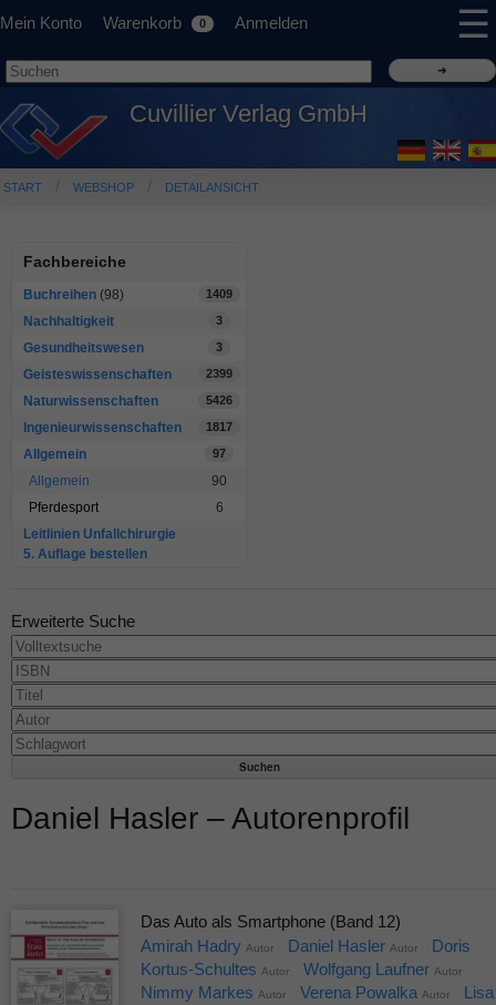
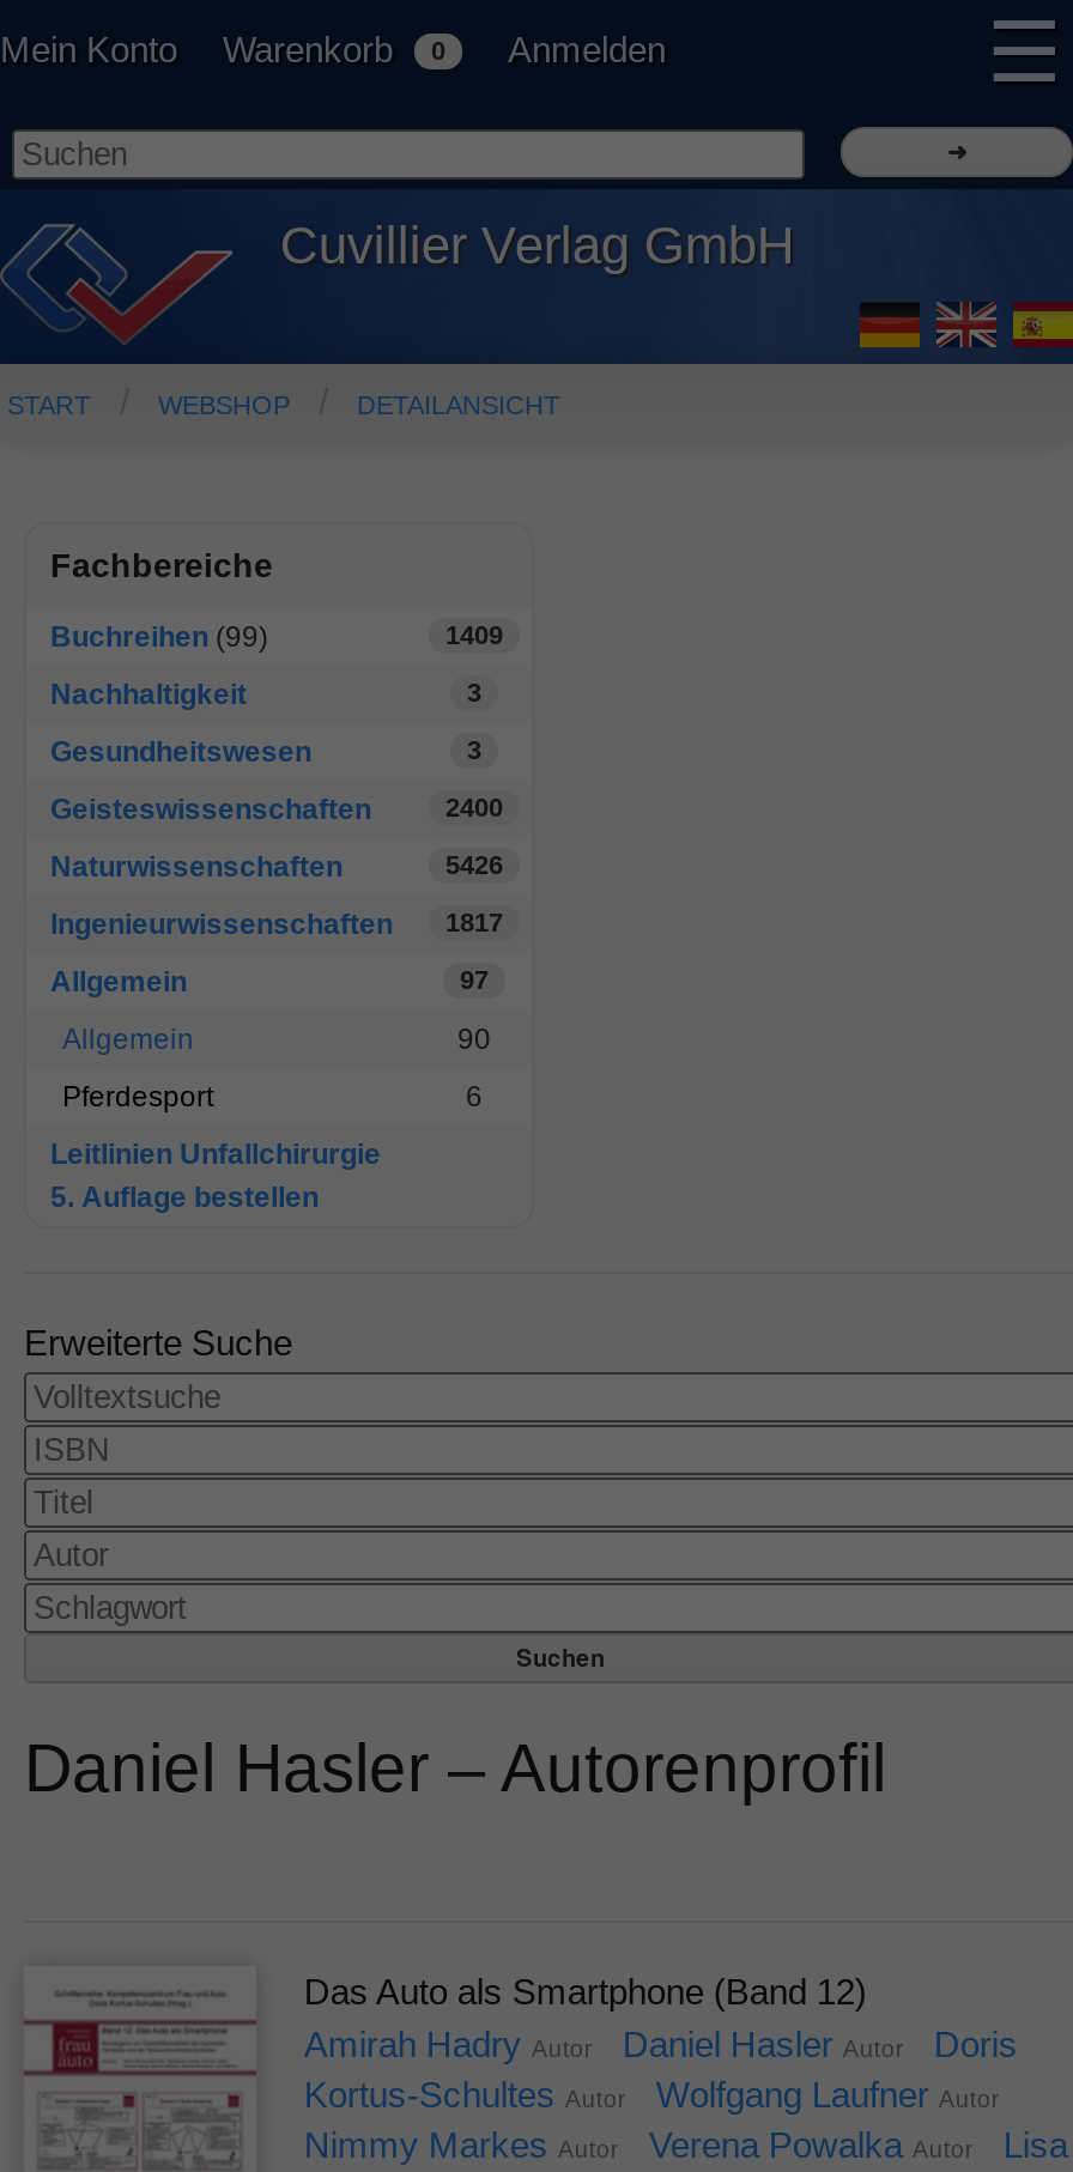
[23,287,124,303] Buchreihen (98) -> [50,621,268,654] Buchreihen (99)
[206,367,232,380] 2399 -> [445,793,503,822] 2400

